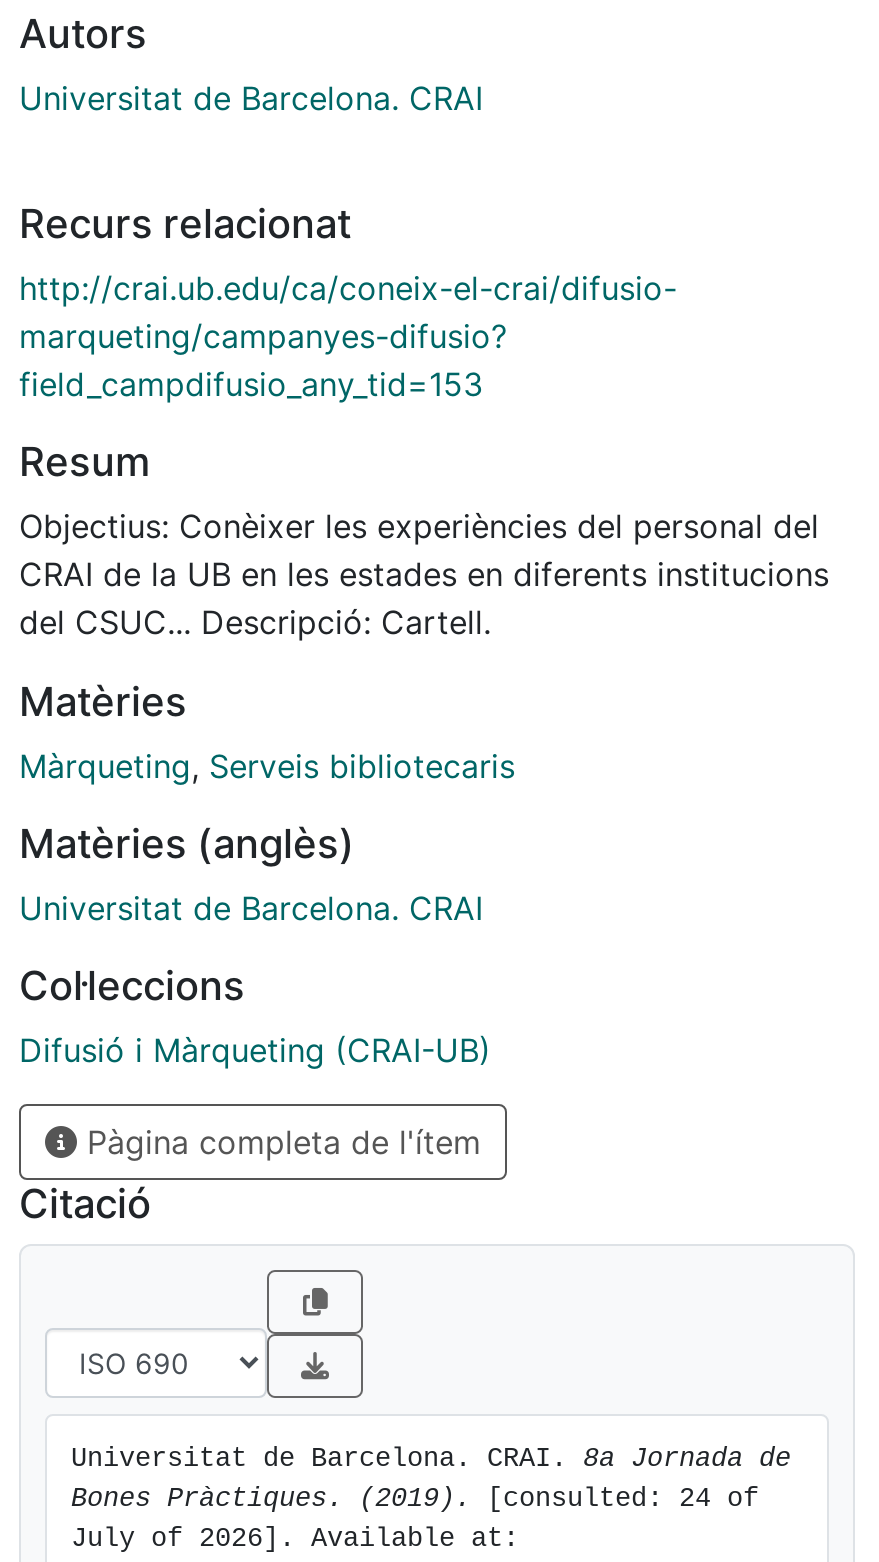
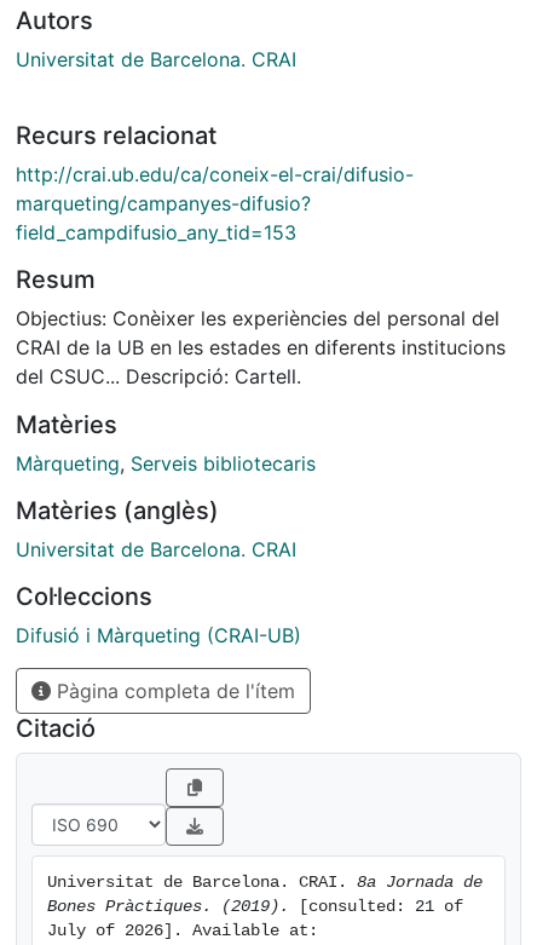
[71,1484,759,1514] Bones Pràctiques. (2019). [consulted: 24 of -> [47,898,463,916] Bones Pràctiques. (2019). [consulted: 21 of

